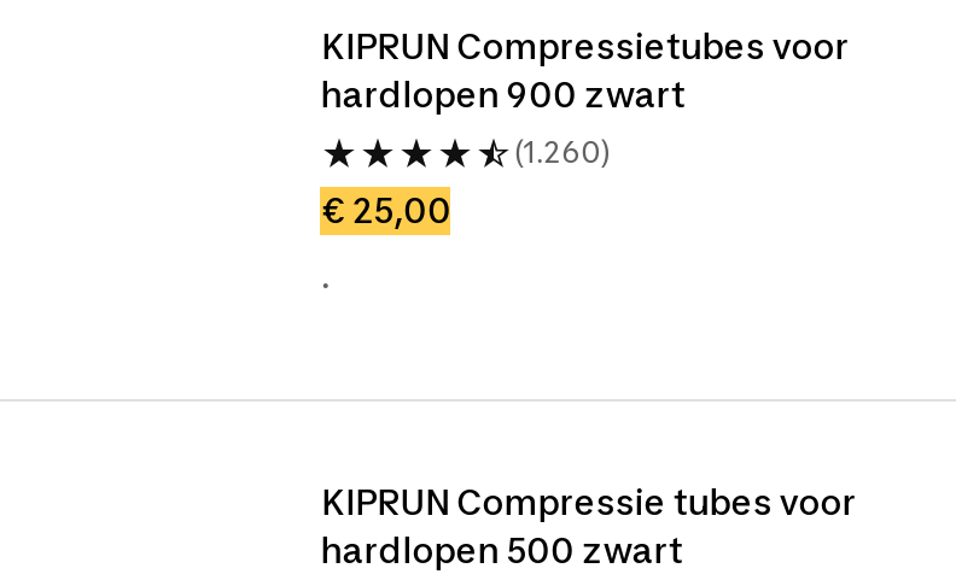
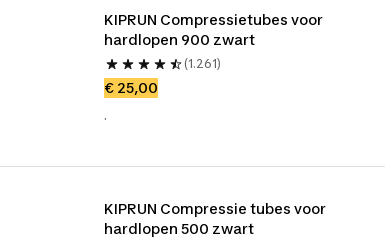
[514,134,610,170] (1.260) -> [184,56,221,71] (1.261)

